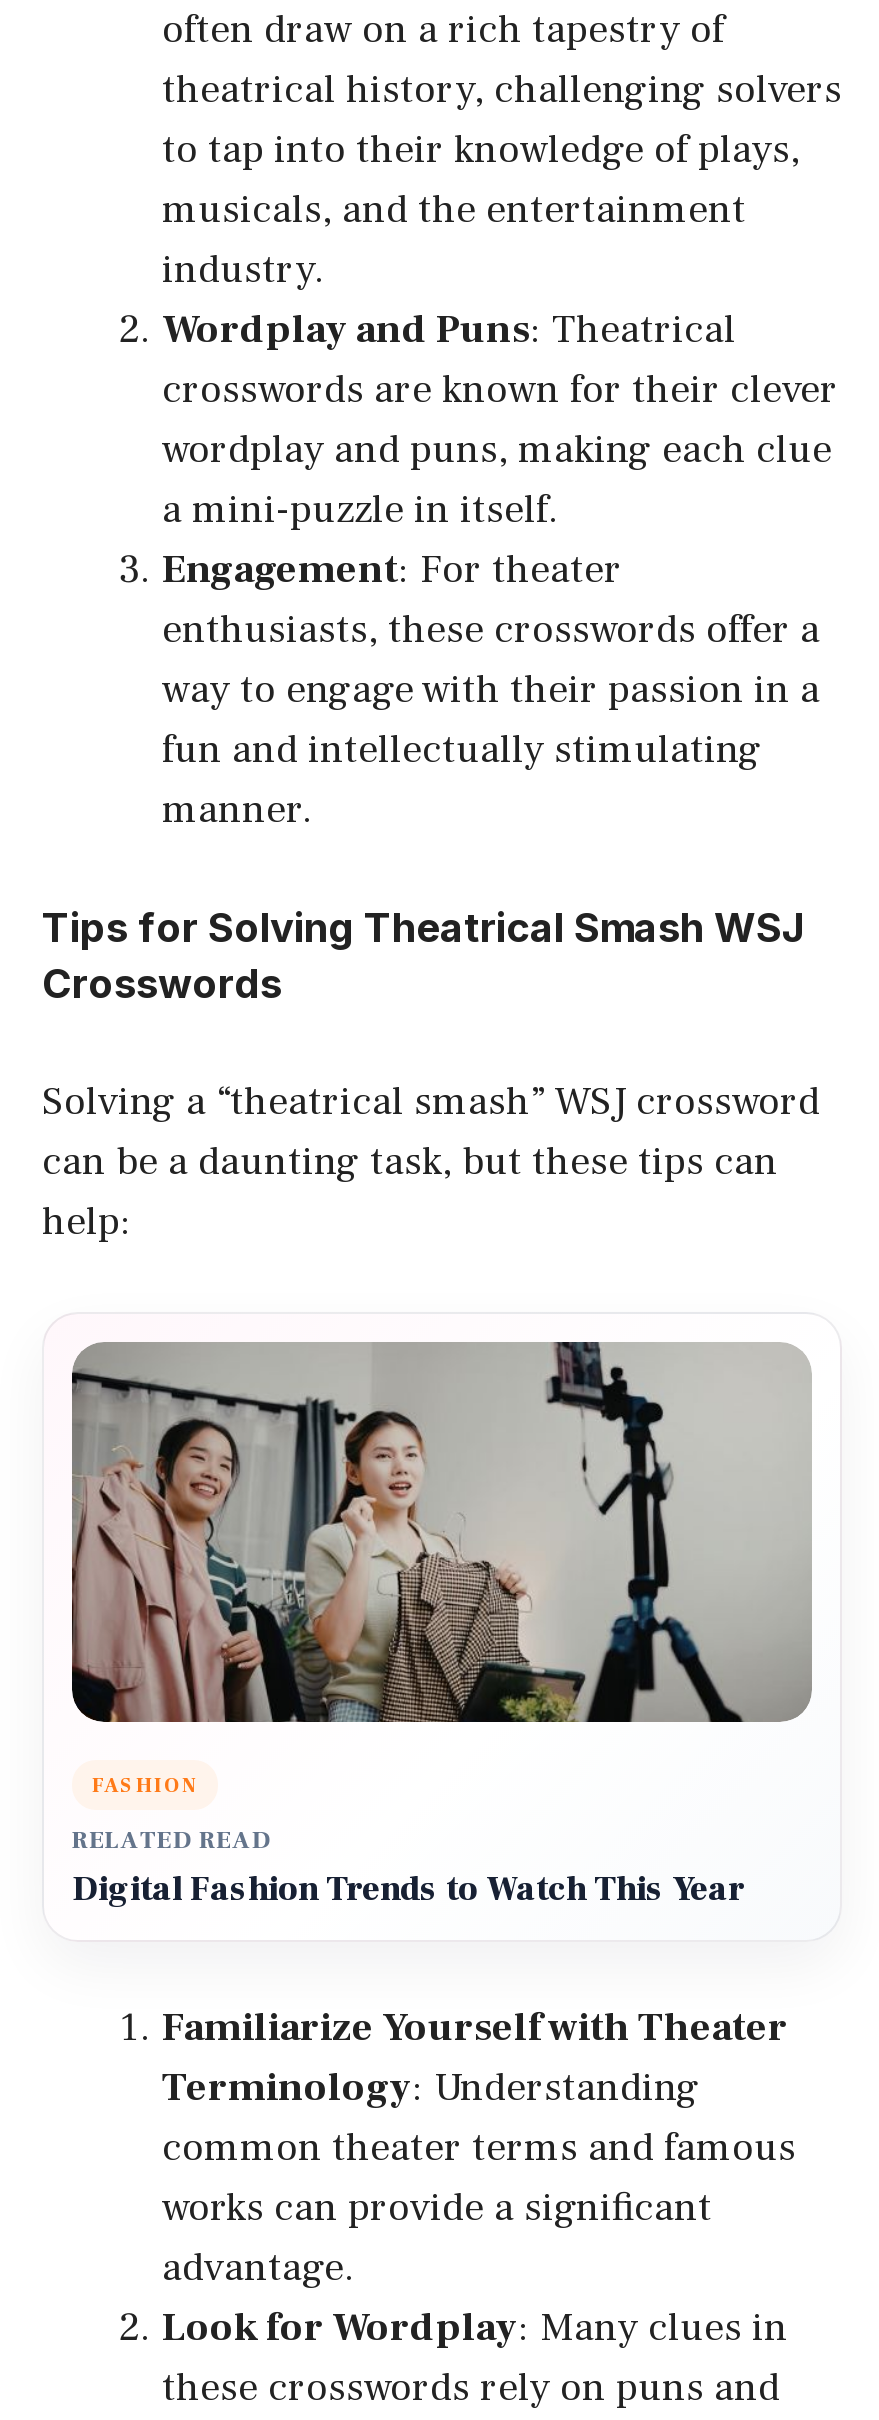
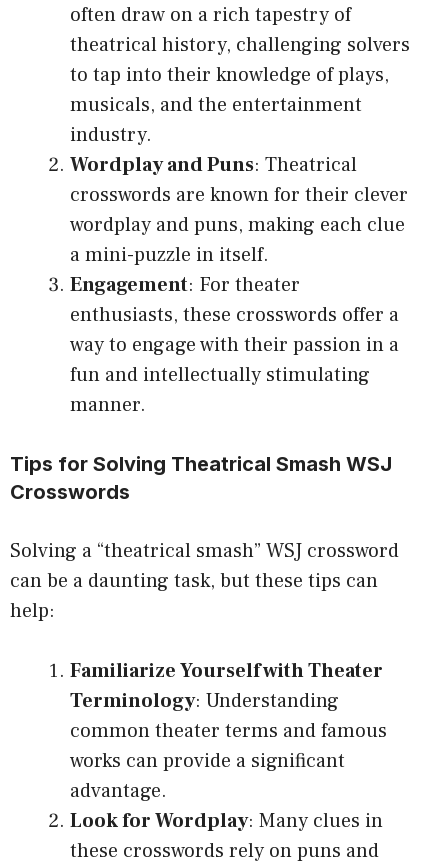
[70,1340,814,1912] [image] | FASHION | RELATED READ | Digital Fashion Trends to Watch This Year -> none

